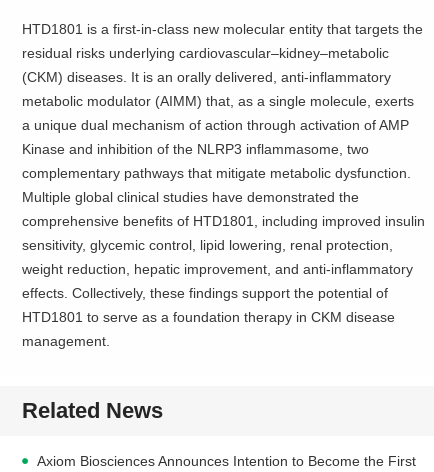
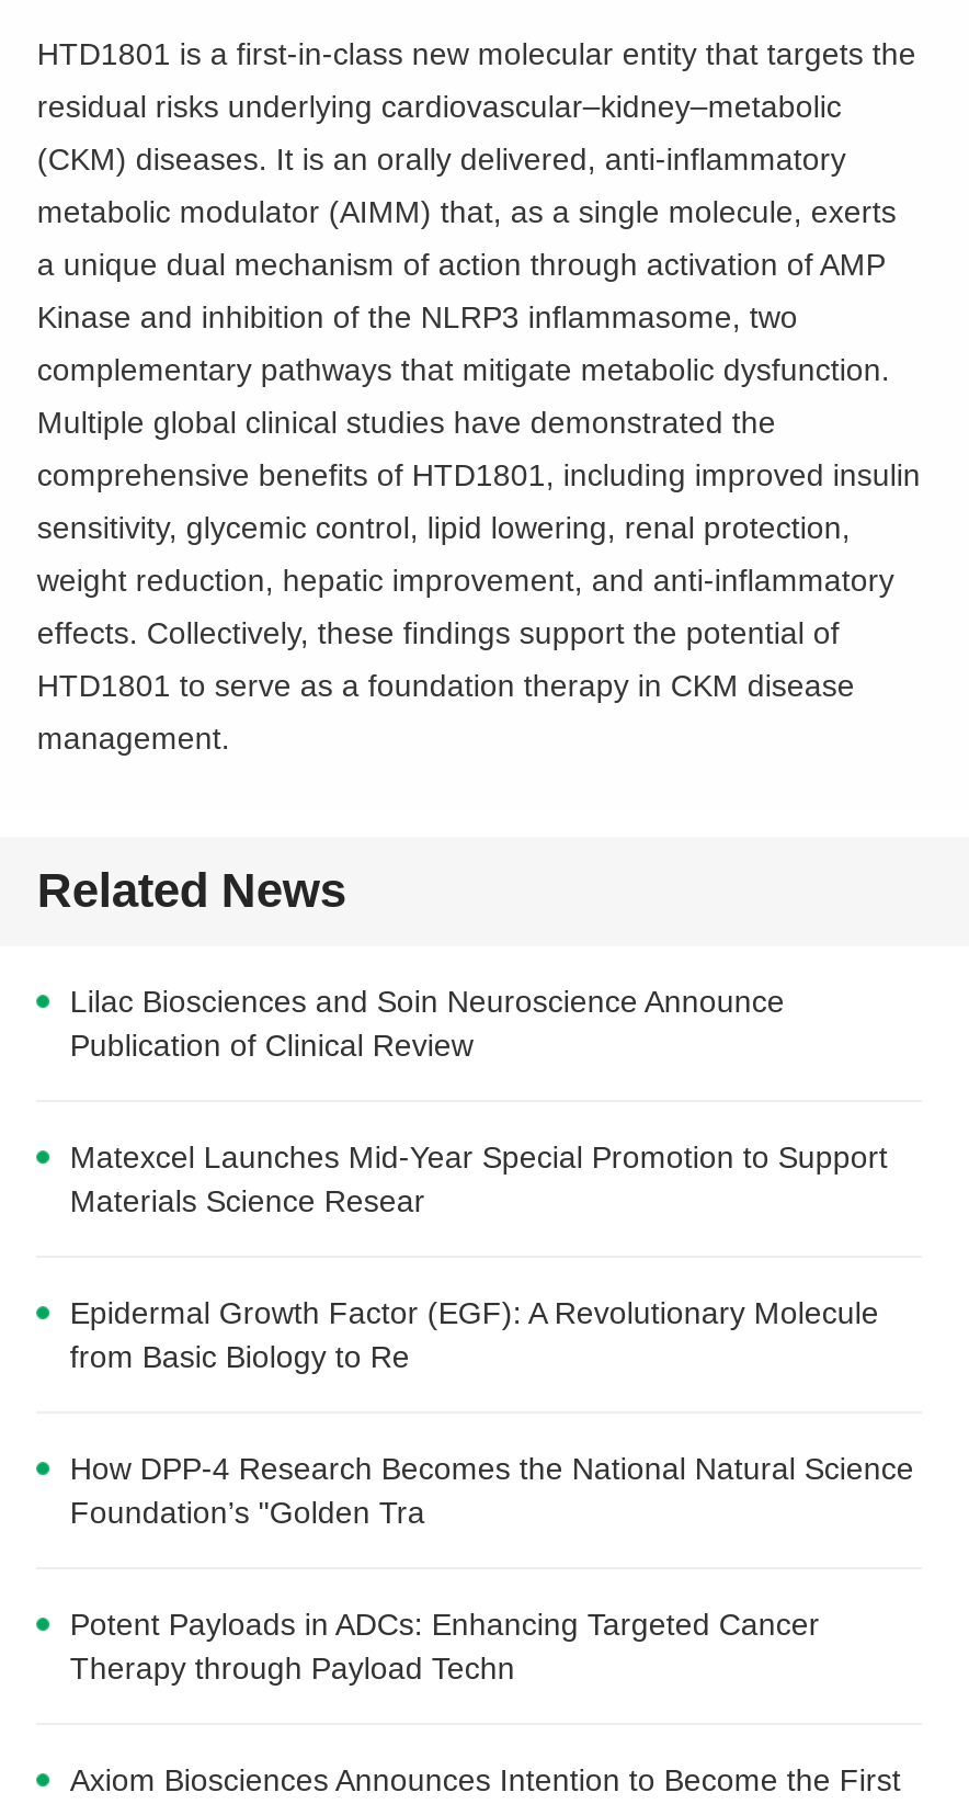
none -> [70,983,914,1685] Lilac Biosciences and Soin Neuroscience Announce | Publication of Clinical Review | Matexcel Launches Mid-Year Special Promotion to Support | Materials Science Resear | Epidermal Growth Factor (EGF): A Revolutionary Molecule | from Basic Biology to Re | How DPP-4 Research Becomes the National Natural Science | Foundation’s "Golden Tra | Potent Payloads in ADCs: Enhancing Targeted Cancer | Therapy through Payload Techn

